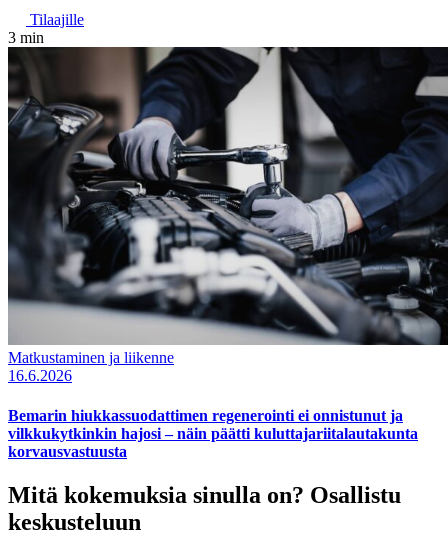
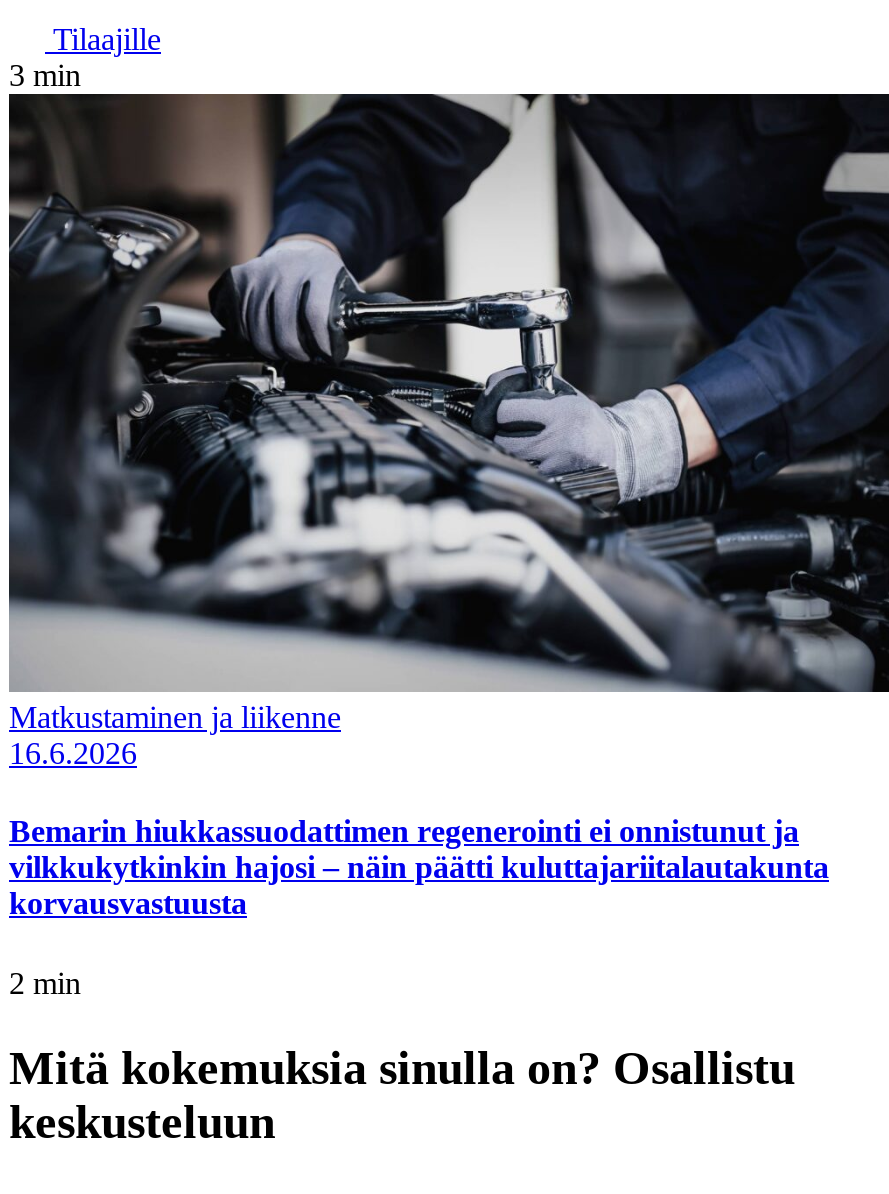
none -> [9,965,81,999] 2 min

